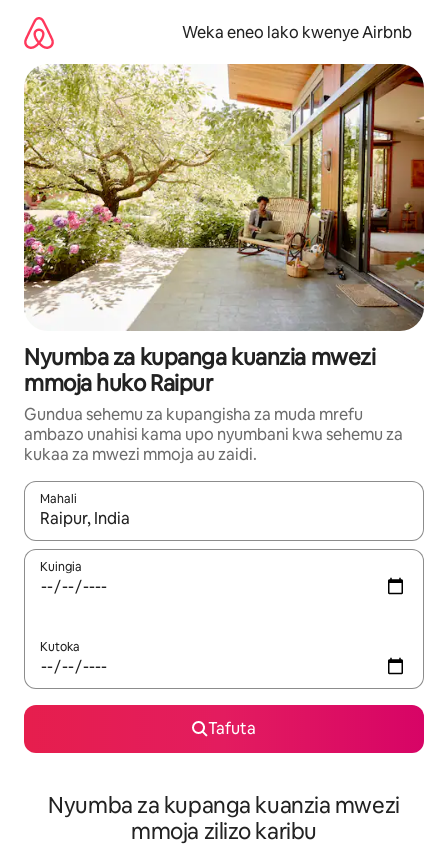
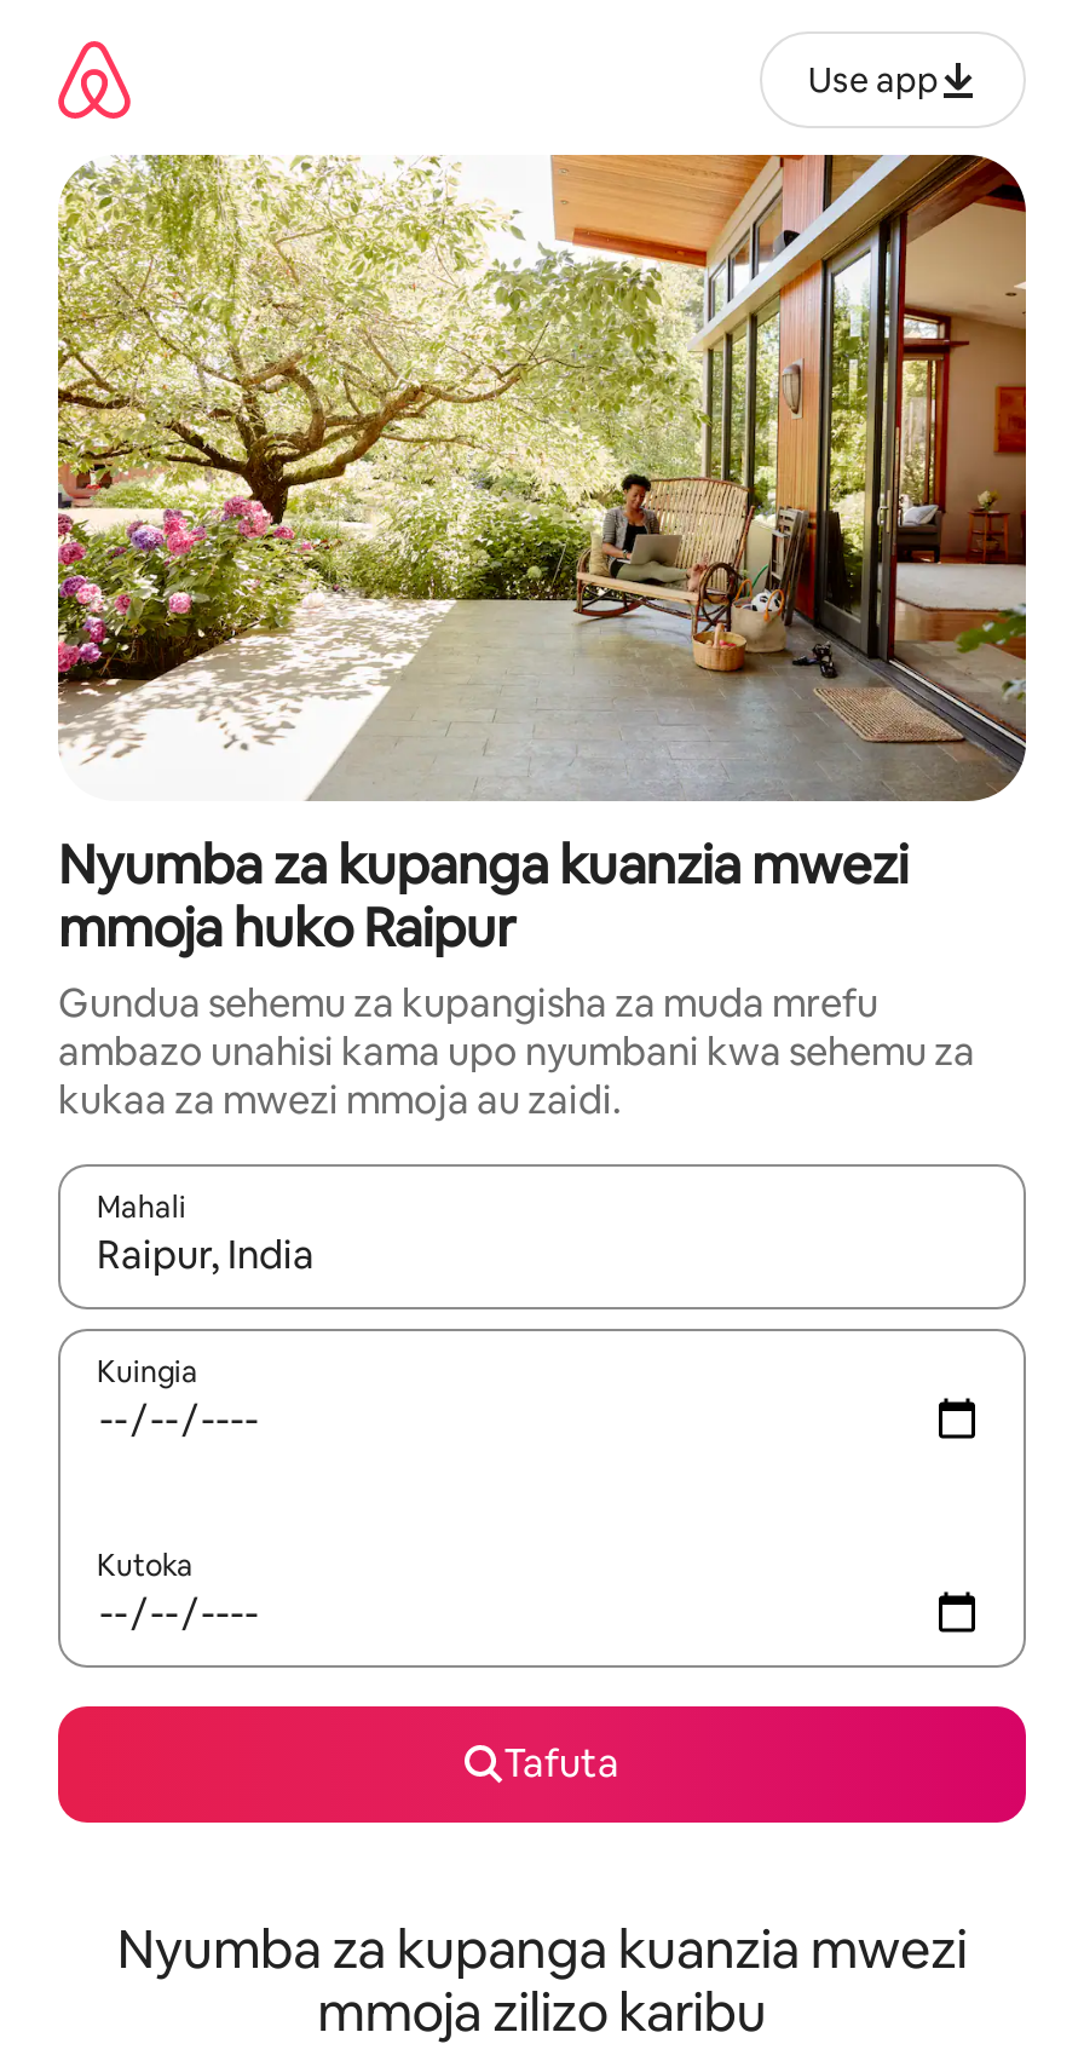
[182,21,412,42] Weka eneo lako kwenye Airbnb -> [808,57,939,100] Use app

